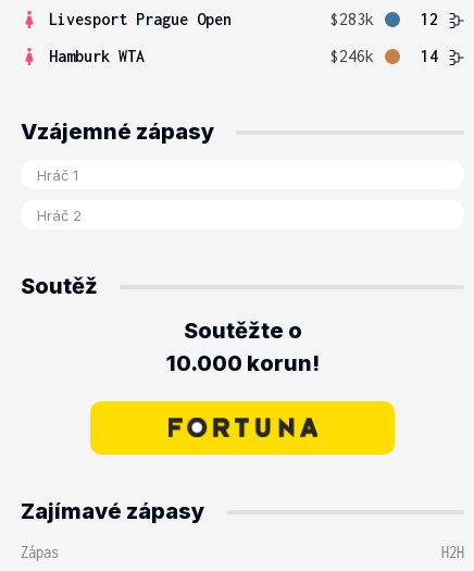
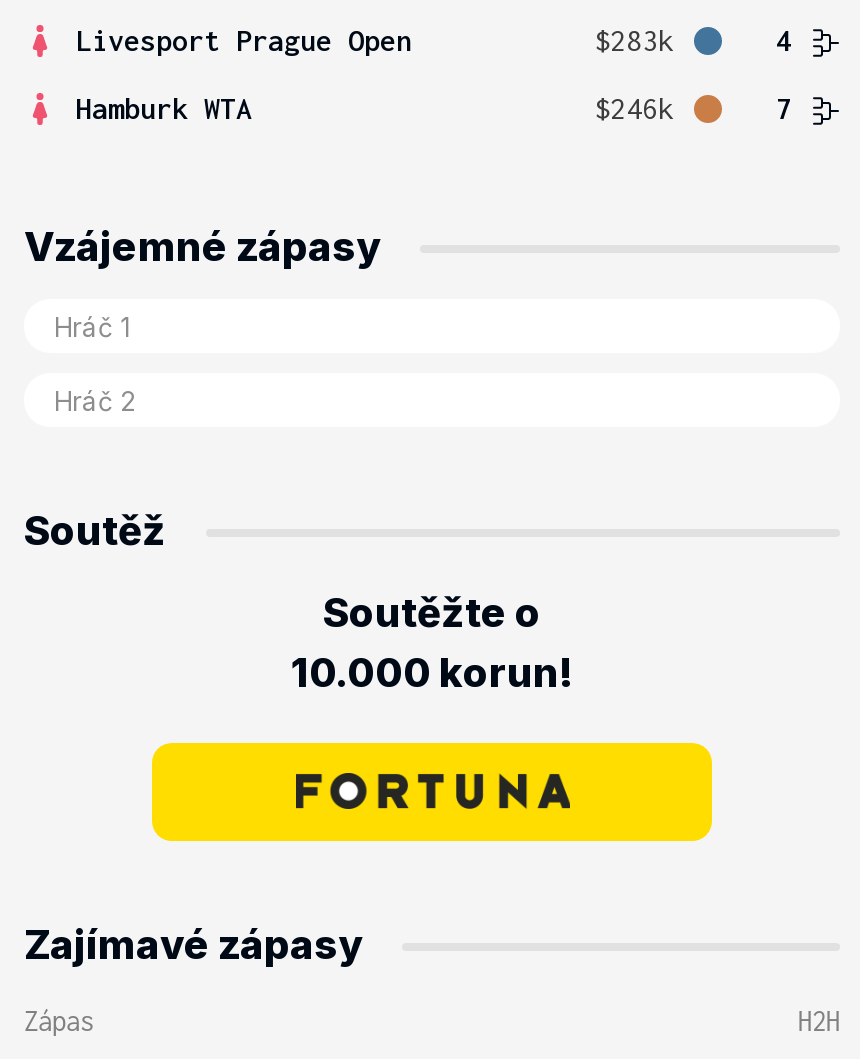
[421,10,438,28] 12 -> [776,23,792,57] 4
[421,47,438,65] 14 -> [776,91,792,125] 7

